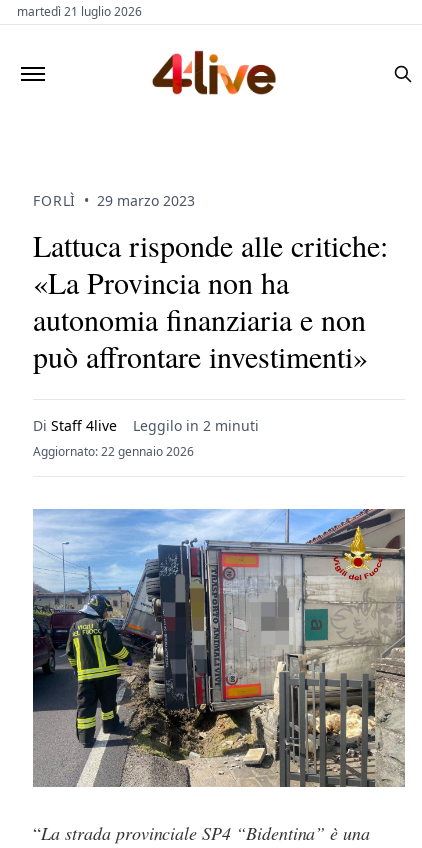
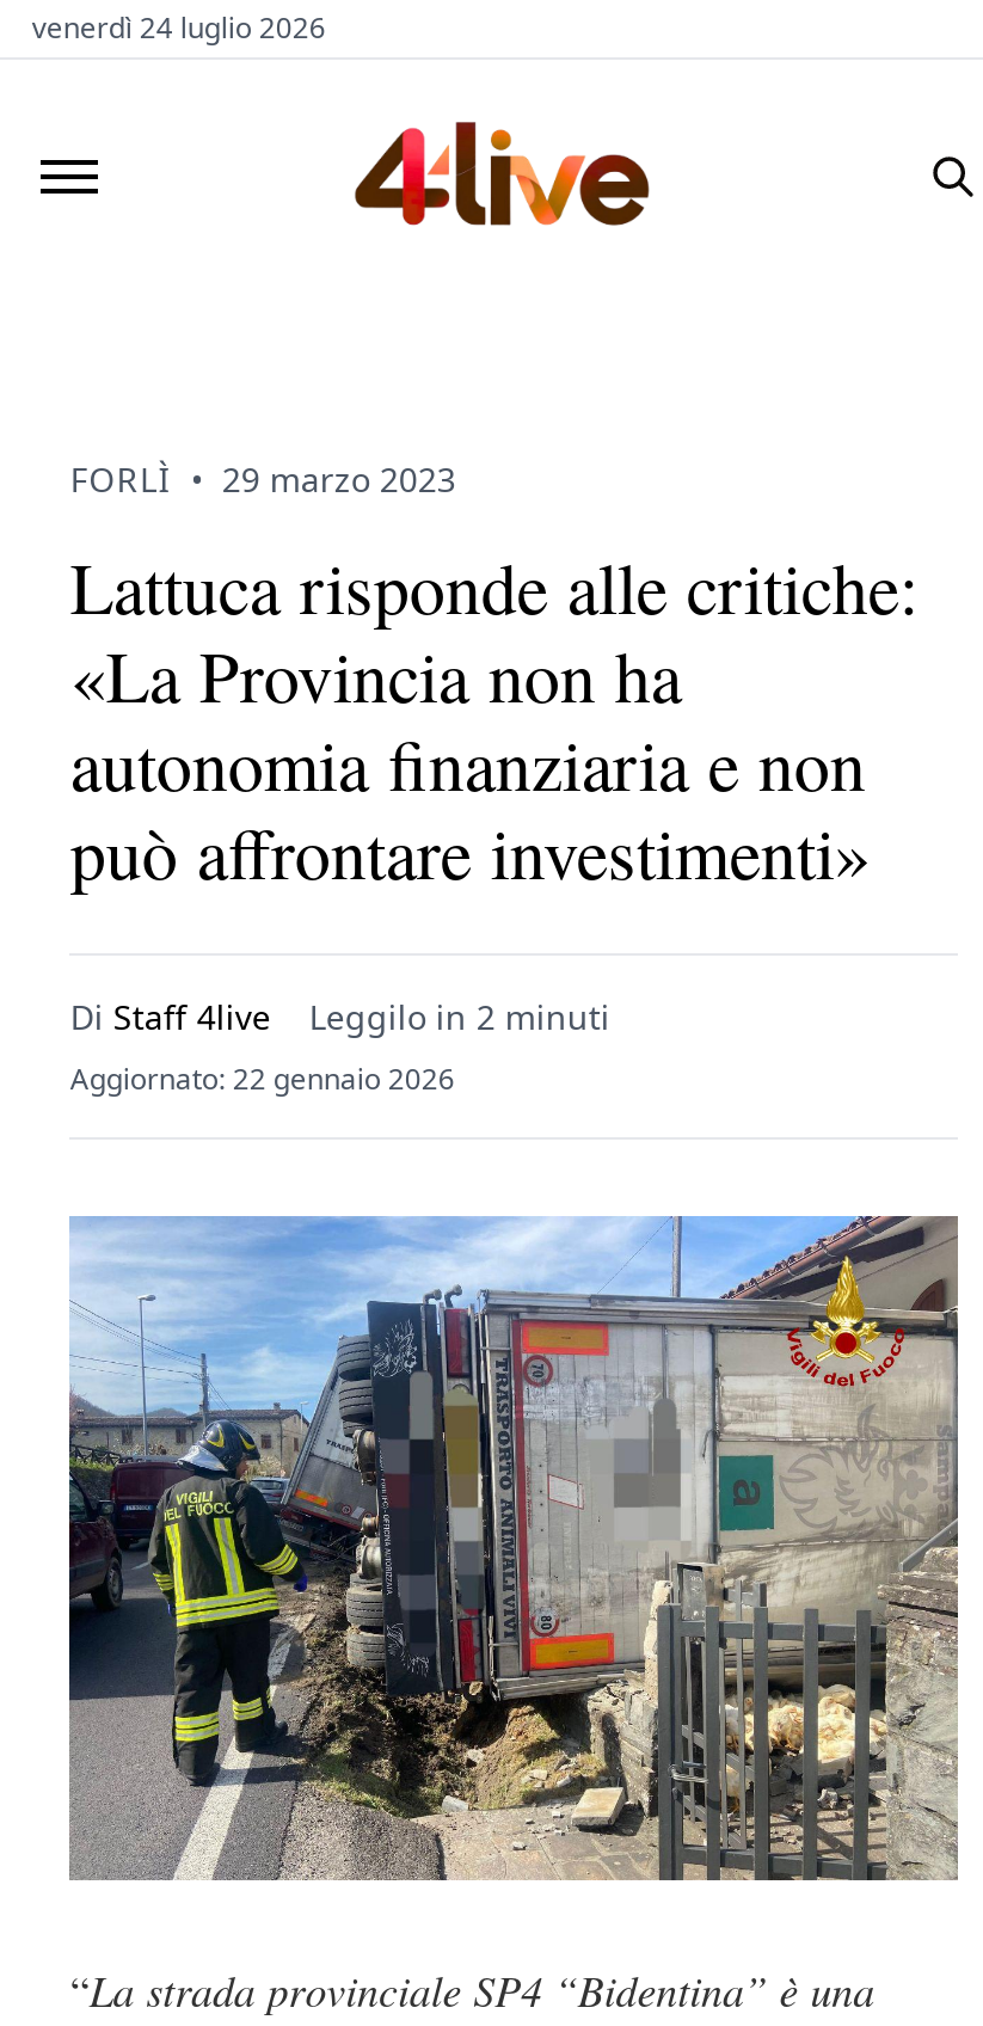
[17,3,142,20] martedì 21 luglio 2026 -> [32,7,326,48] venerdì 24 luglio 2026

